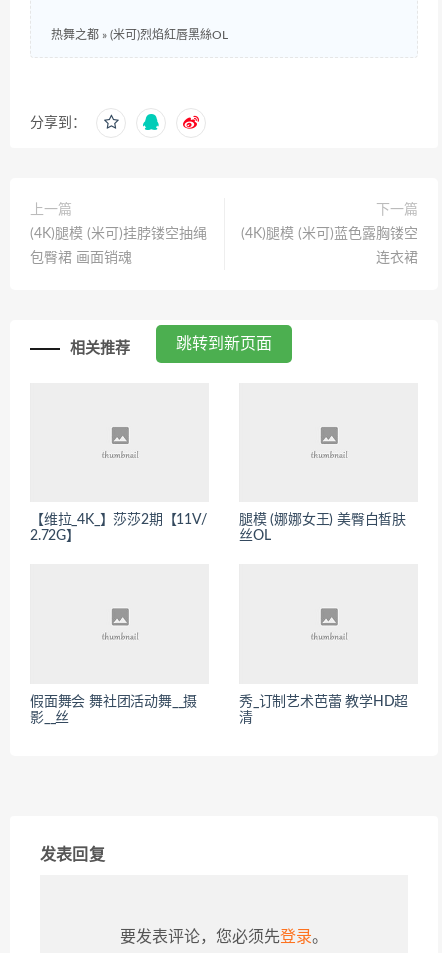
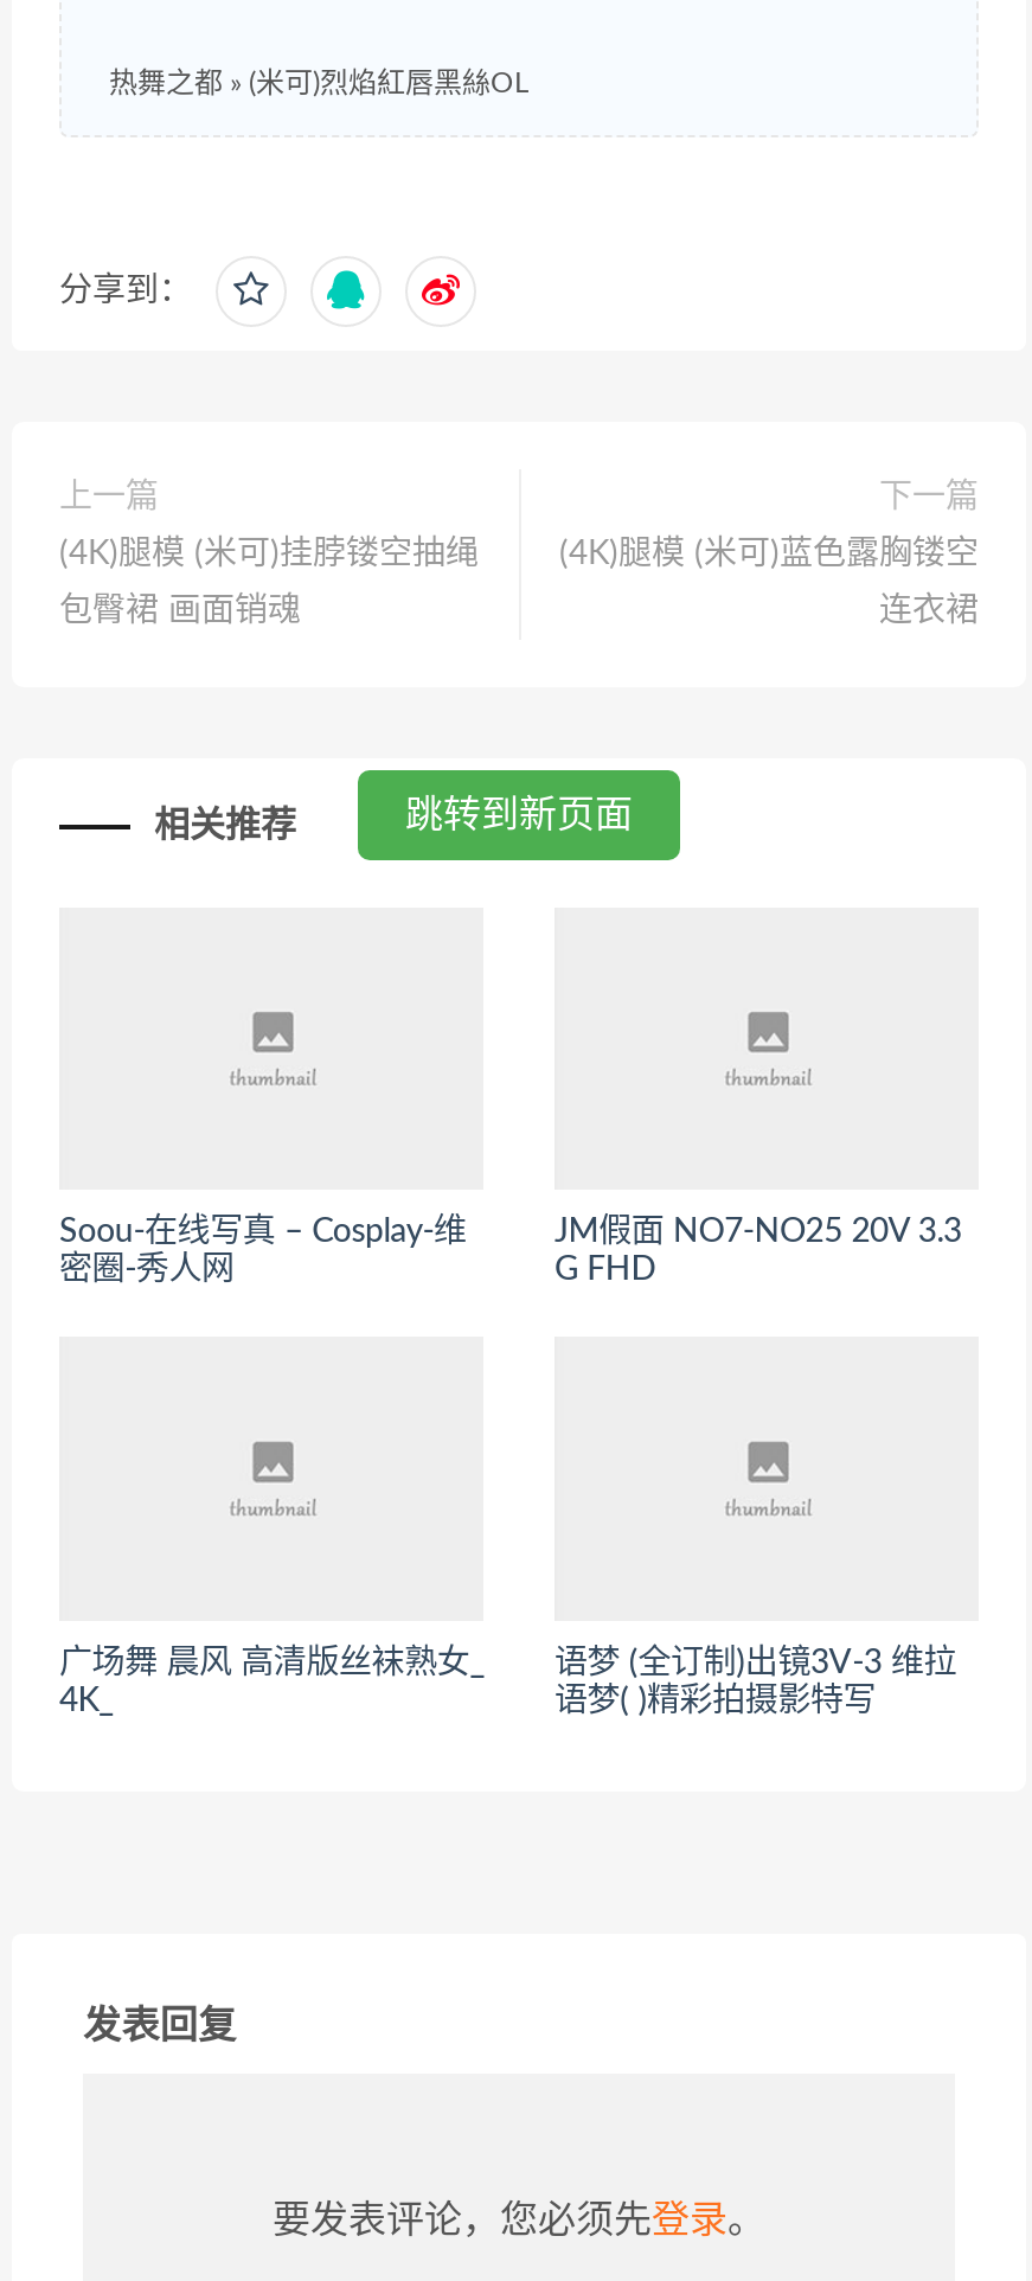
[30,513,207,543] 【维拉_4K_】莎莎2期【11V/ | 2.72G】 -> [59,1216,466,1288] Soou-在线写真 – Cosplay-维 | 密圈-秀人网
[239,513,406,543] 腿模 (娜娜女王) 美臀白皙肤 | 丝OL -> [555,1216,962,1288] JM假面 NO7-NO25 20V 3.3 | G FHD
[30,695,197,725] 假面舞会 舞社团活动舞__摄 | 影__丝 -> [59,1646,483,1717] 广场舞 晨风 高清版丝袜熟女_ | 4K_
[239,695,408,725] 秀_订制艺术芭蕾 教学HD超 | 清 -> [555,1646,956,1717] 语梦 (全订制)出镜3V-3 维拉 | 语梦( )精彩拍摄影特写

